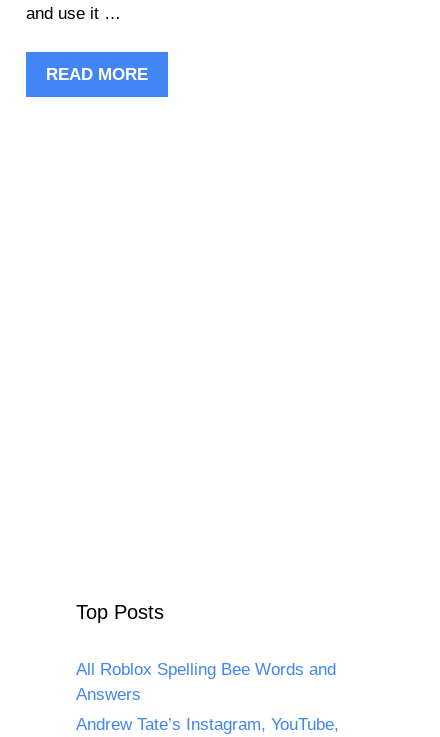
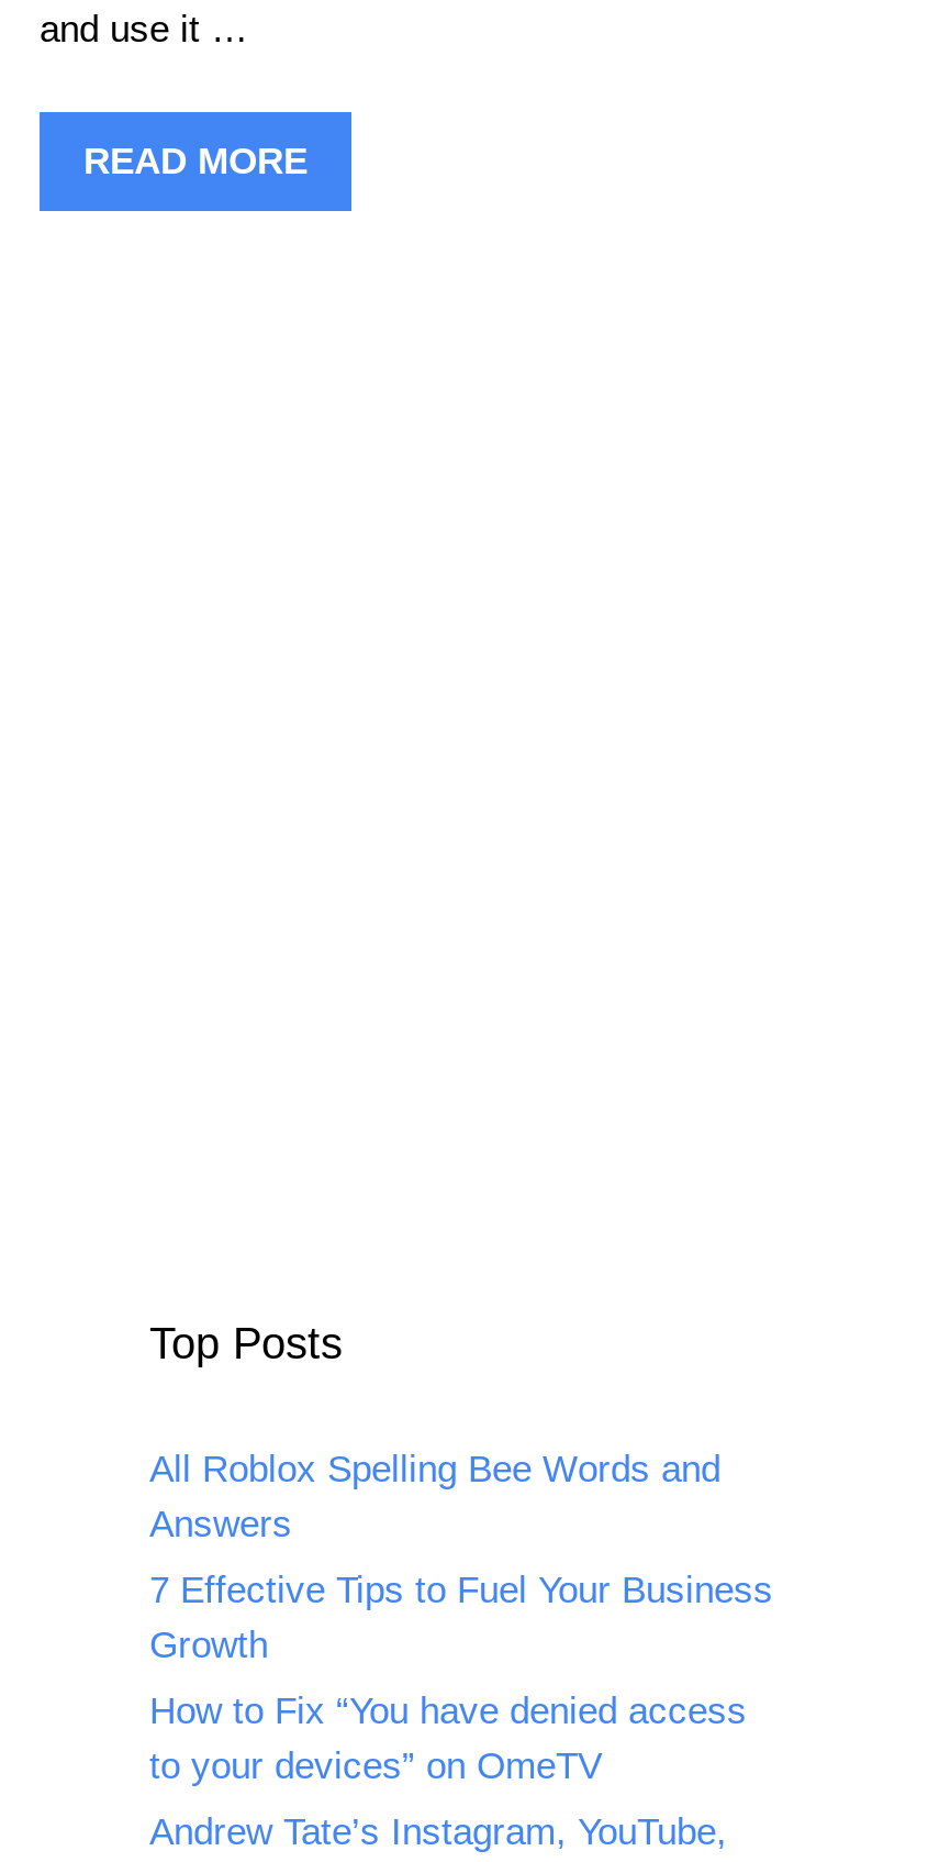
none -> [149,1571,773,1788] 7 Effective Tips to Fuel Your Business | Growth | How to Fix “You have denied access | to your devices” on OmeTV

